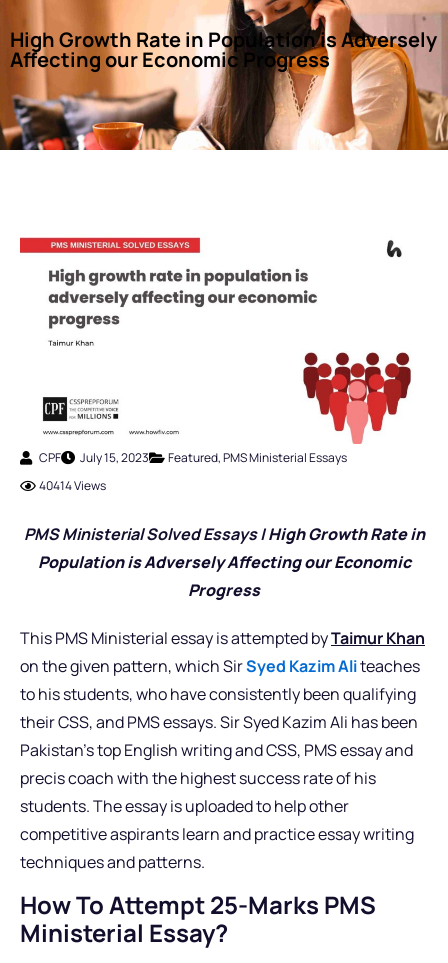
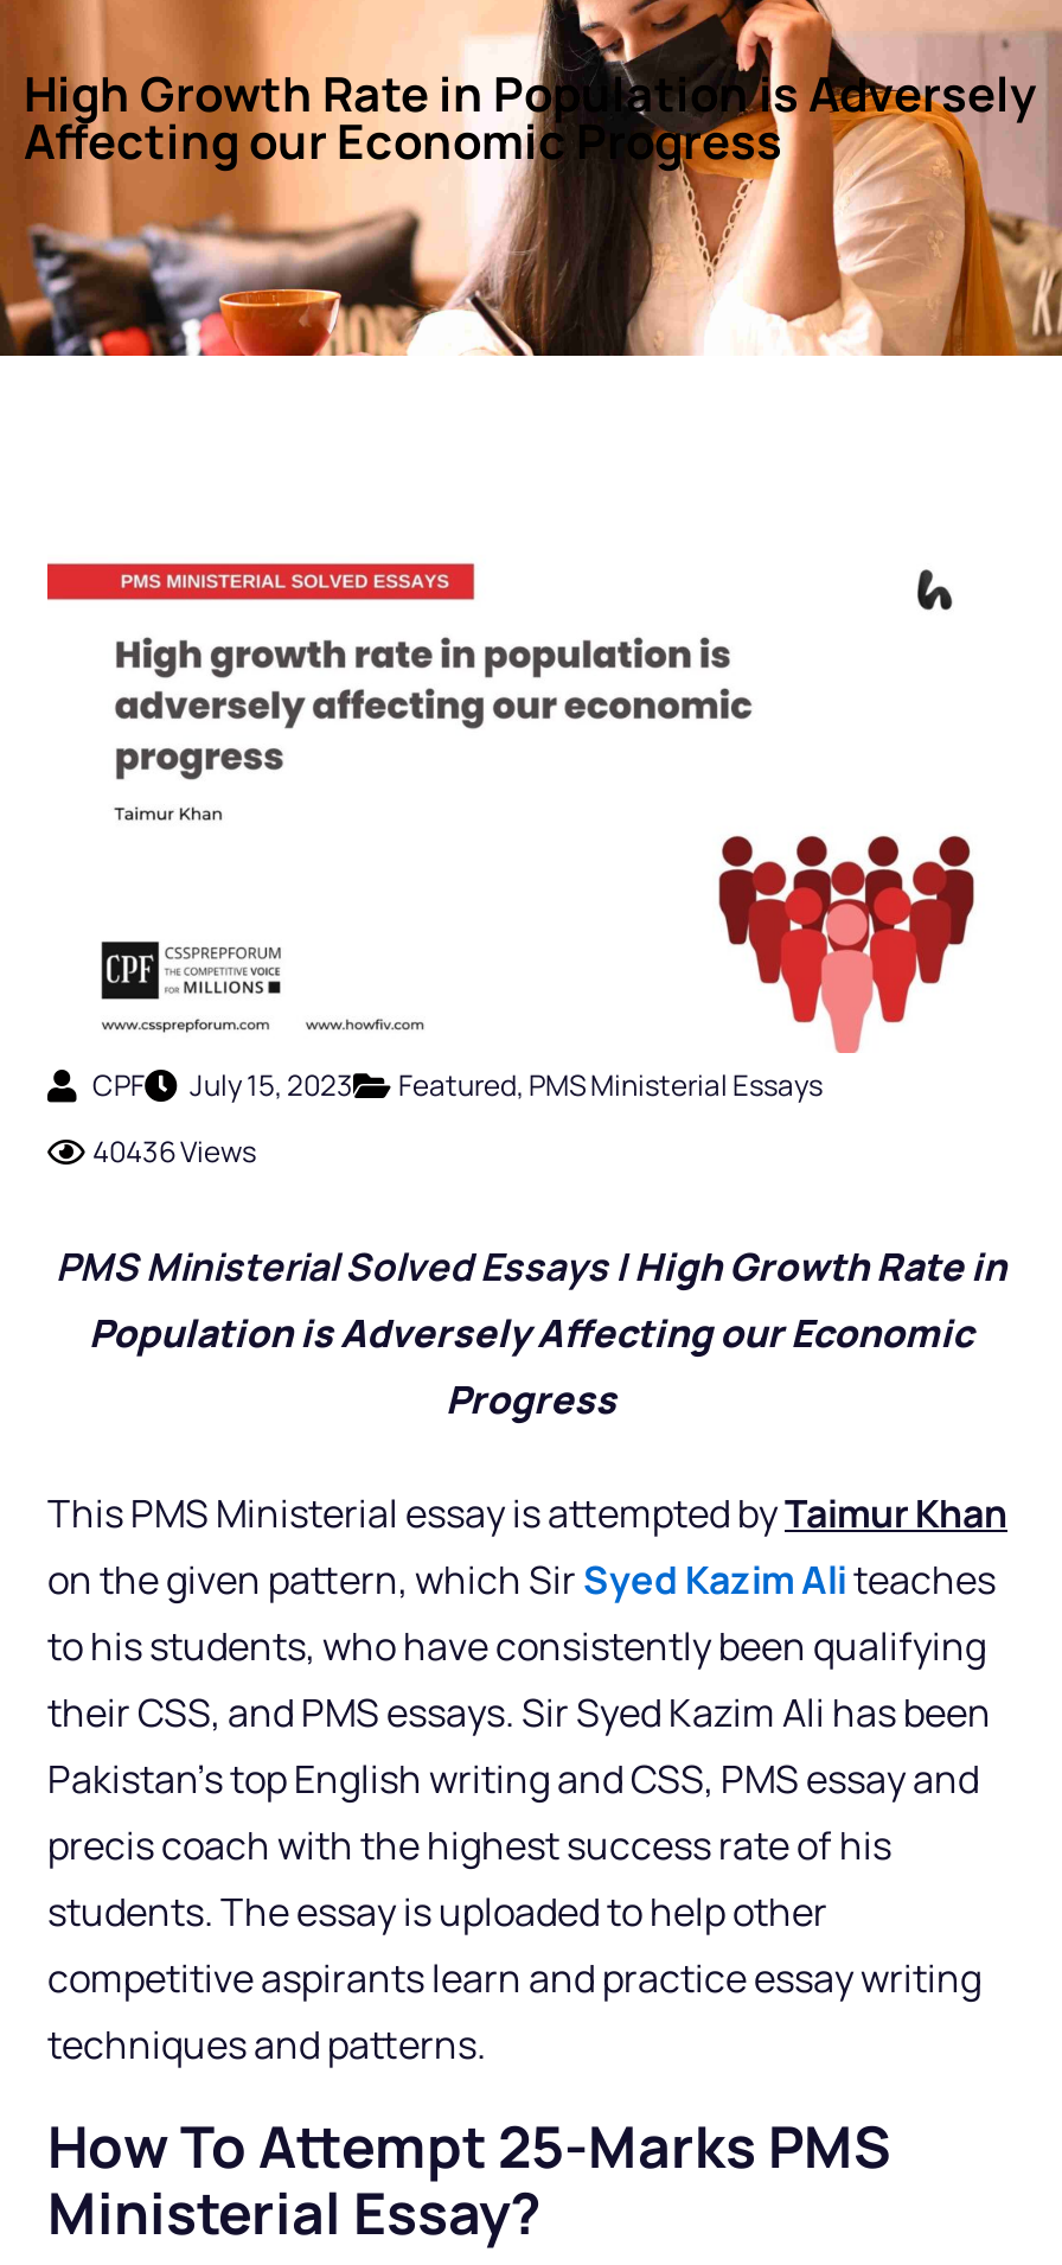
[39,477,106,494] 40414 Views -> [92,1132,256,1172] 40436 Views

